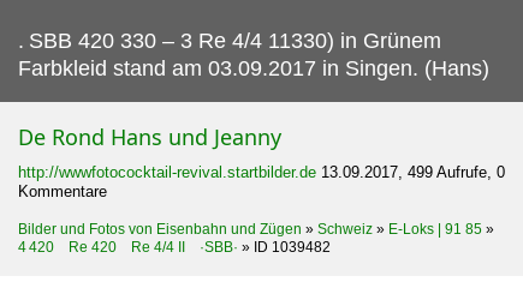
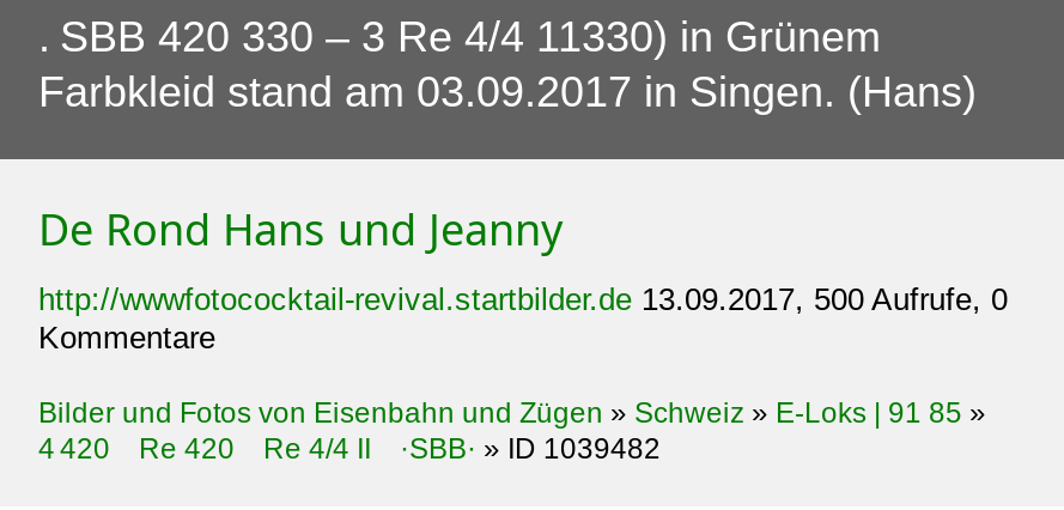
[18,163,505,181] http://wwwfotococktail-revival.startbilder.de 13.09.2017, 499 Aufrufe, 0 -> [38,281,1008,317] http://wwwfotococktail-revival.startbilder.de 13.09.2017, 500 Aufrufe, 0

